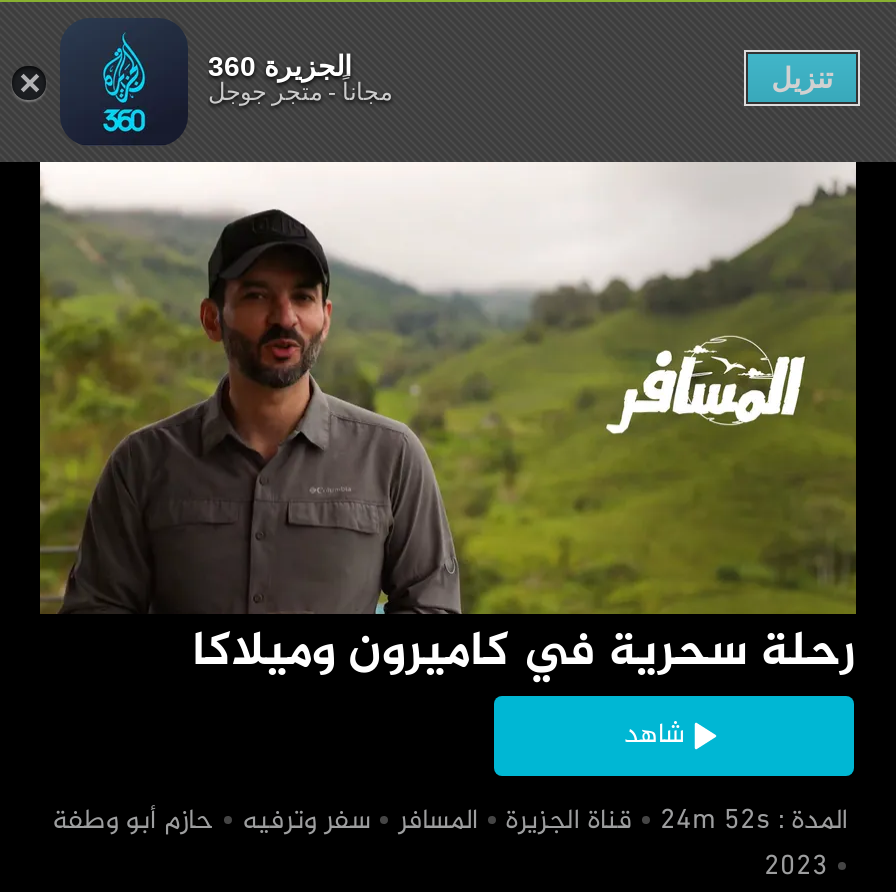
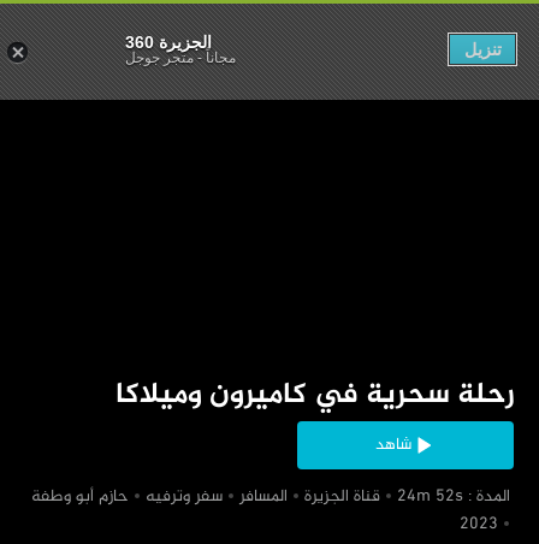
[62,26,186,144] [image] -> none
[38,160,858,614] [image] -> none

